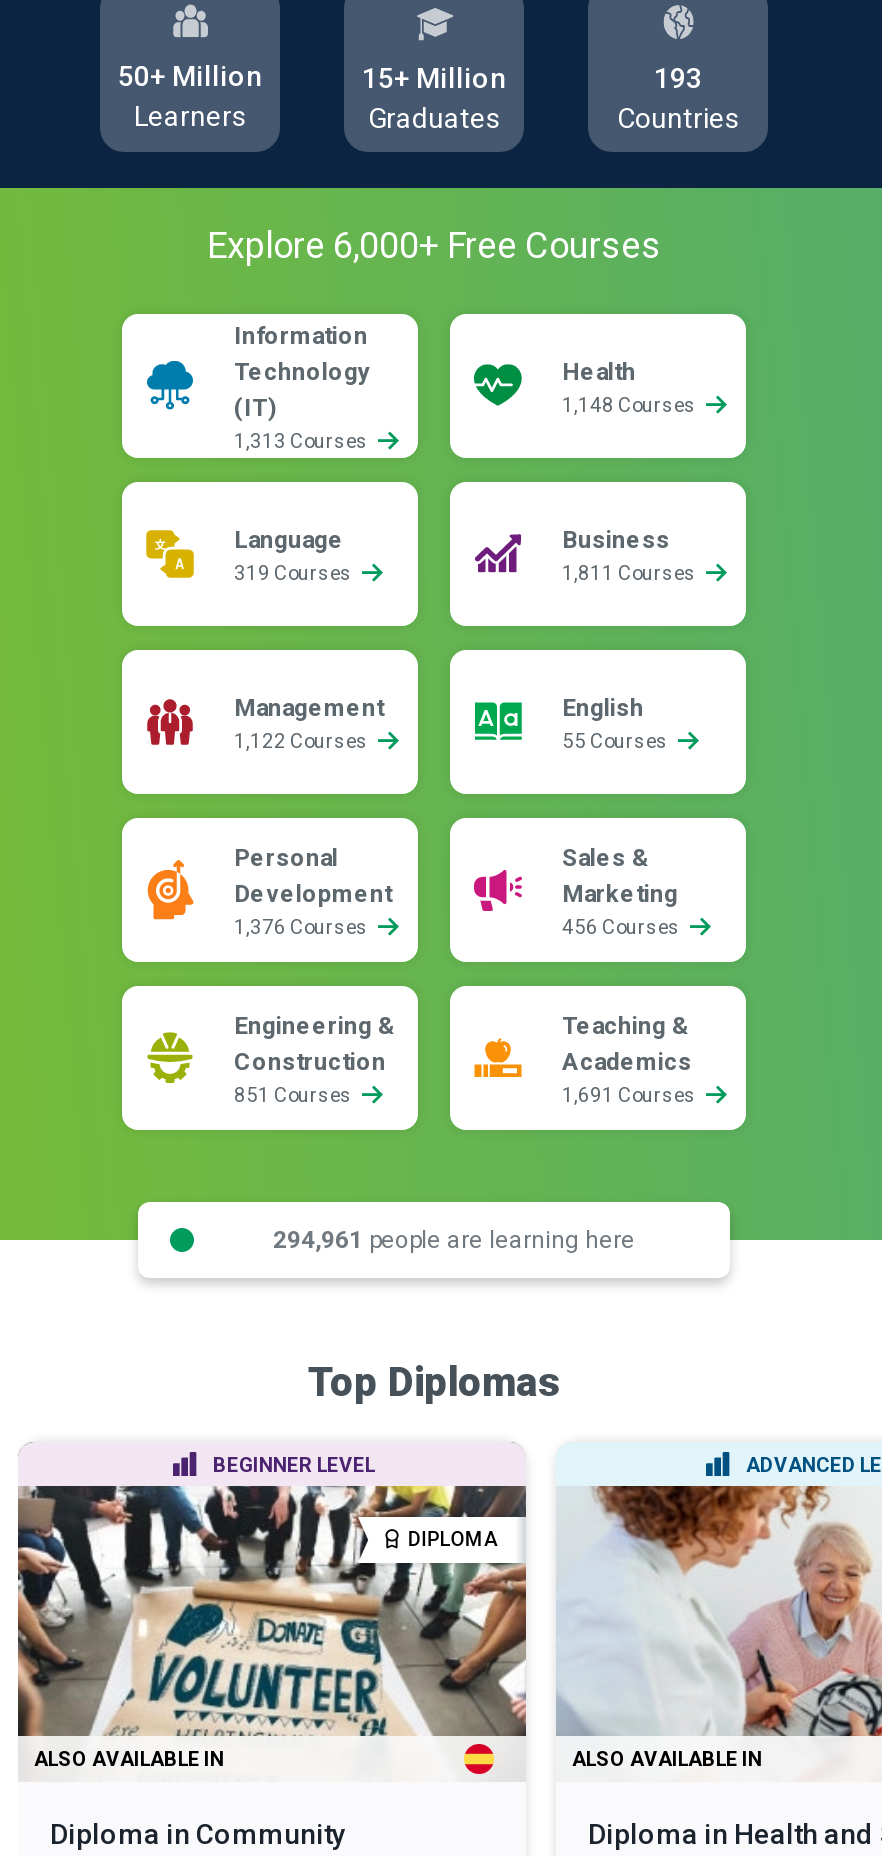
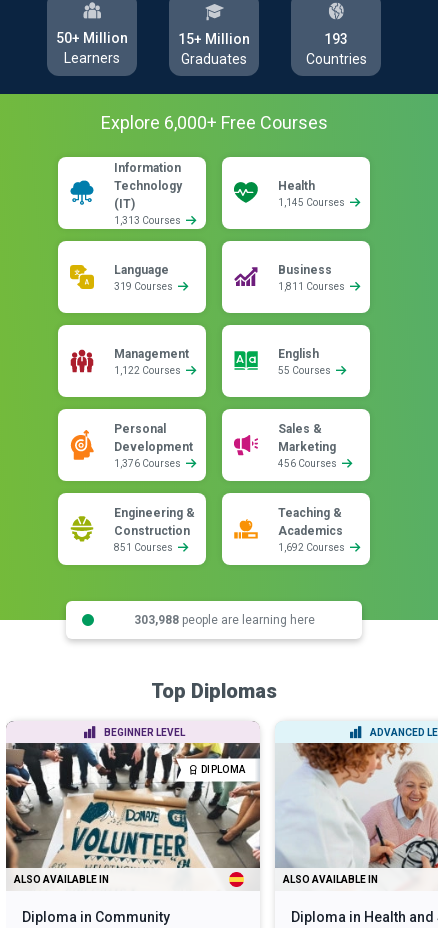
[562,394,700,416] 1,148 Courses -> [278,197,347,208] 1,145 Courses
[562,1084,700,1106] 1,691 Courses -> [278,542,347,553] 1,692 Courses
[273,1225,635,1253] 294,961 people are learning here -> [133,612,314,626] 303,988 people are learning here

